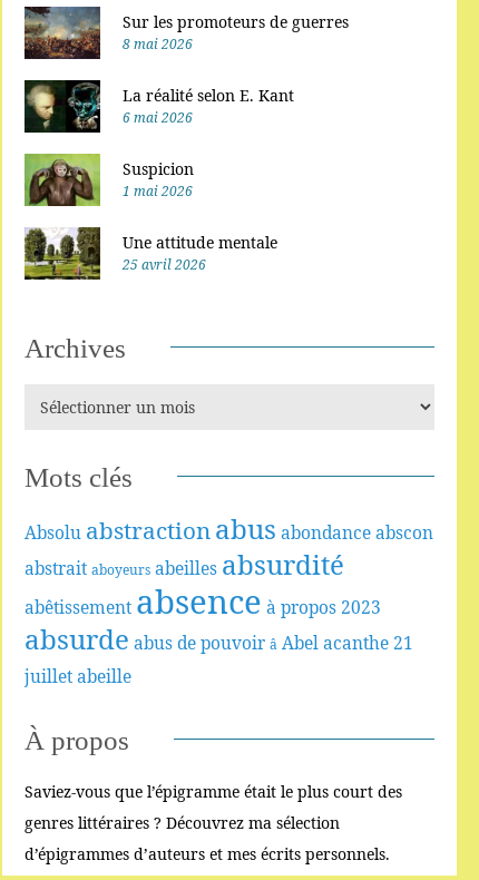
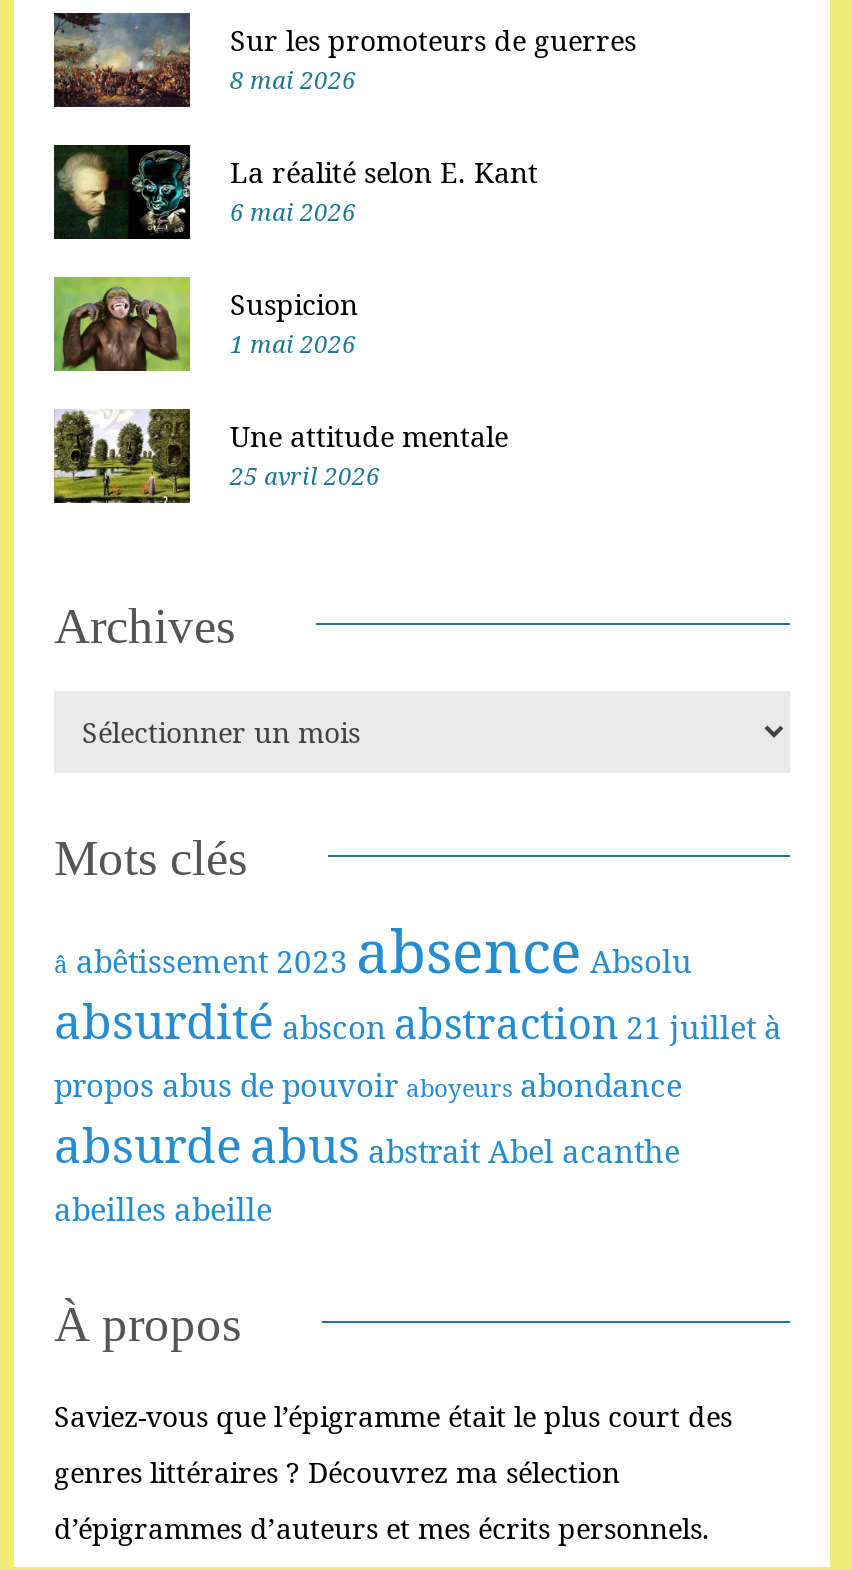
[25,511,433,689] Absolu abstraction abus abondance abscon | abstrait aboyeurs abeilles absurdité | abêtissement absence à propos 2023 | absurde abus de pouvoir â Abel acanthe 21 | juillet abeille -> [54,912,782,1232] â abêtissement 2023 absence Absolu | absurdité abscon abstraction 21 juillet à | propos abus de pouvoir aboyeurs abondance | absurde abus abstrait Abel acanthe | abeilles abeille

